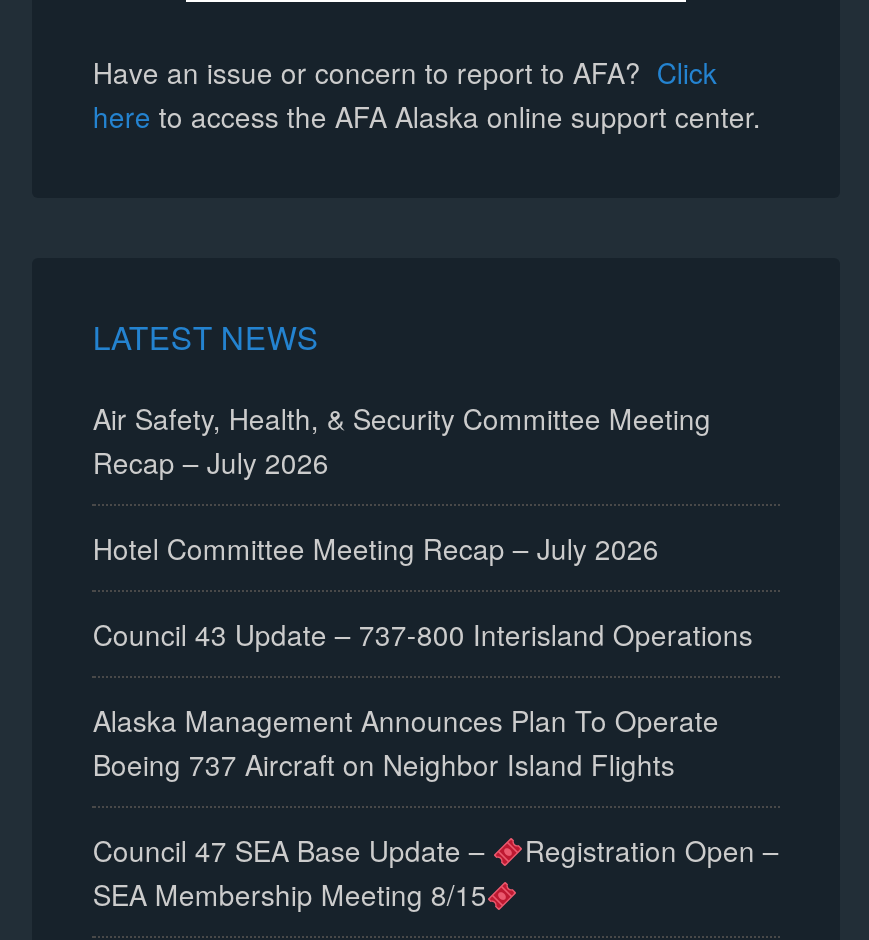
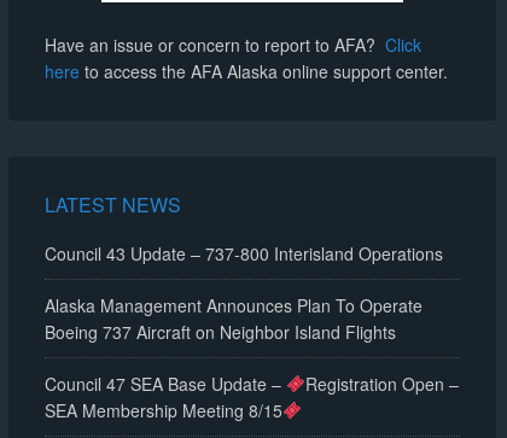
[93,398,711,568] Air Safety, Health, & Security Committee Meeting | Recap – July 2026 | Hotel Committee Meeting Recap – July 2026 -> none

